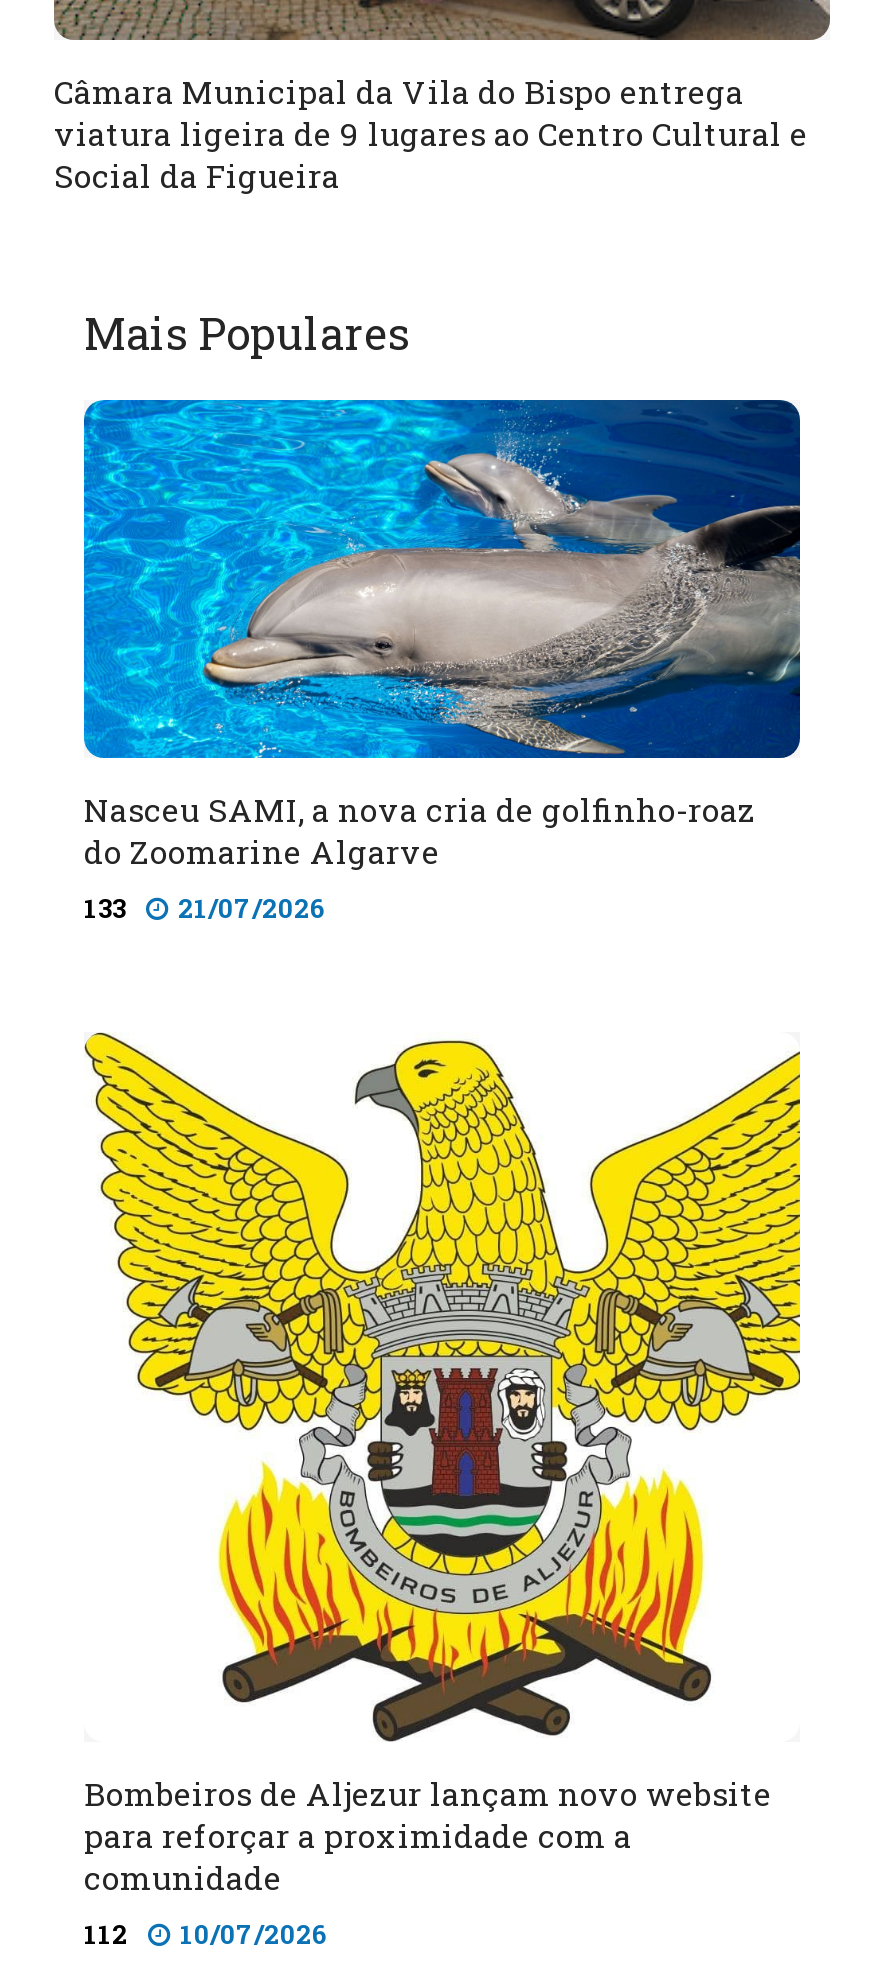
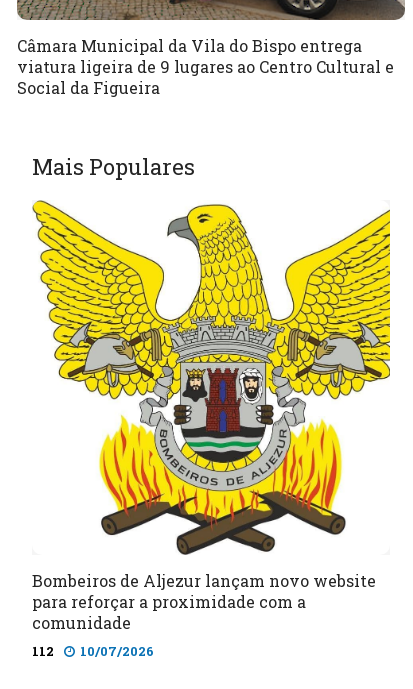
[82,398,802,925] [image] | Nasceu SAMI, a nova cria de golfinho-roaz | do Zoomarine Algarve | 133 | 21/07/2026 -> none

